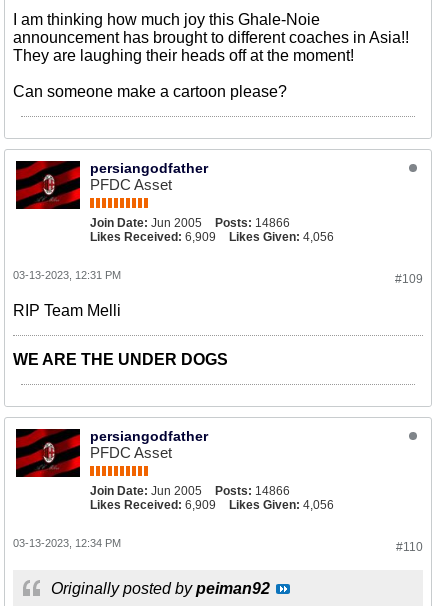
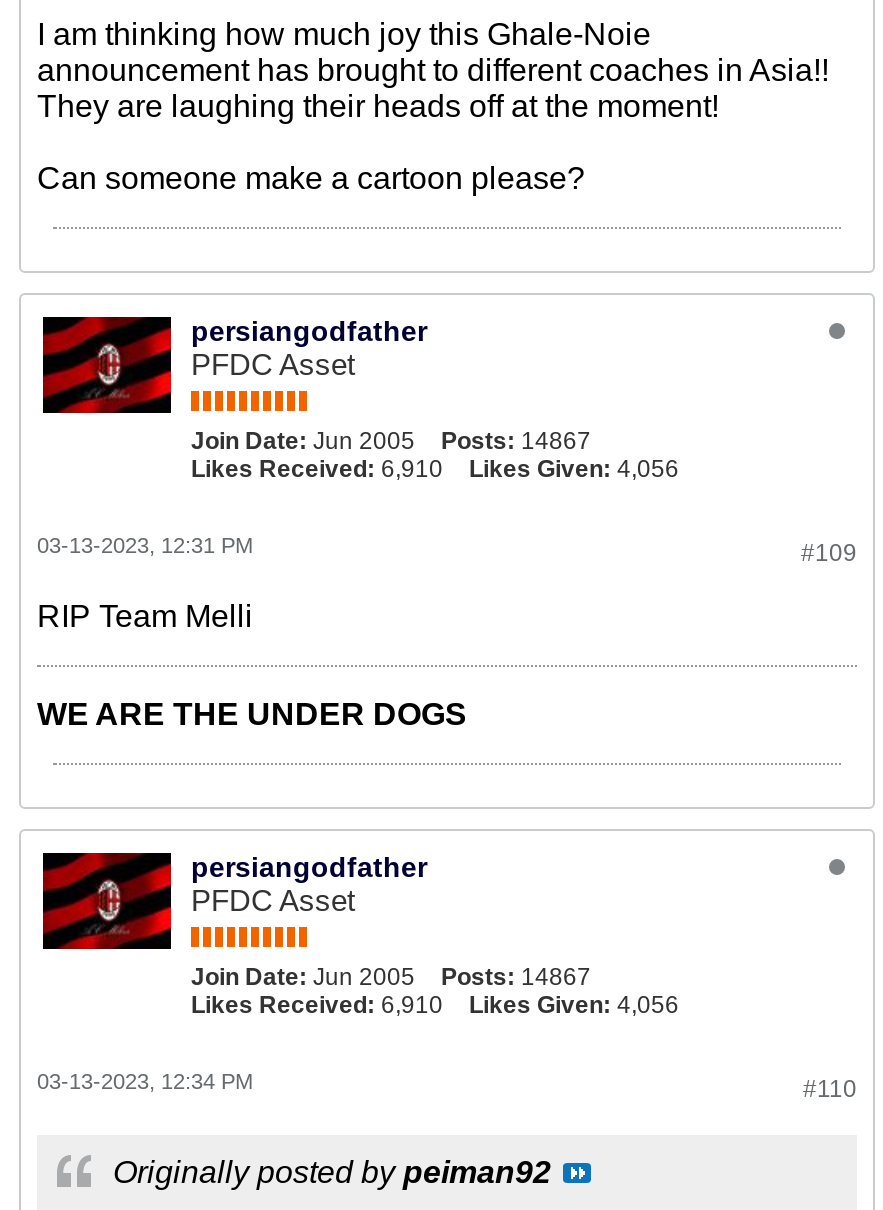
[90,216,290,230] Join Date: Jun 2005 Posts: 14866 -> [191,427,591,455] Join Date: Jun 2005 Posts: 14867
[90,230,216,244] Likes Received: 6,909 -> [191,455,443,483] Likes Received: 6,910
[90,484,290,498] Join Date: Jun 2005 Posts: 14866 -> [191,963,591,991] Join Date: Jun 2005 Posts: 14867
[90,498,216,512] Likes Received: 6,909 -> [191,991,443,1019] Likes Received: 6,910

